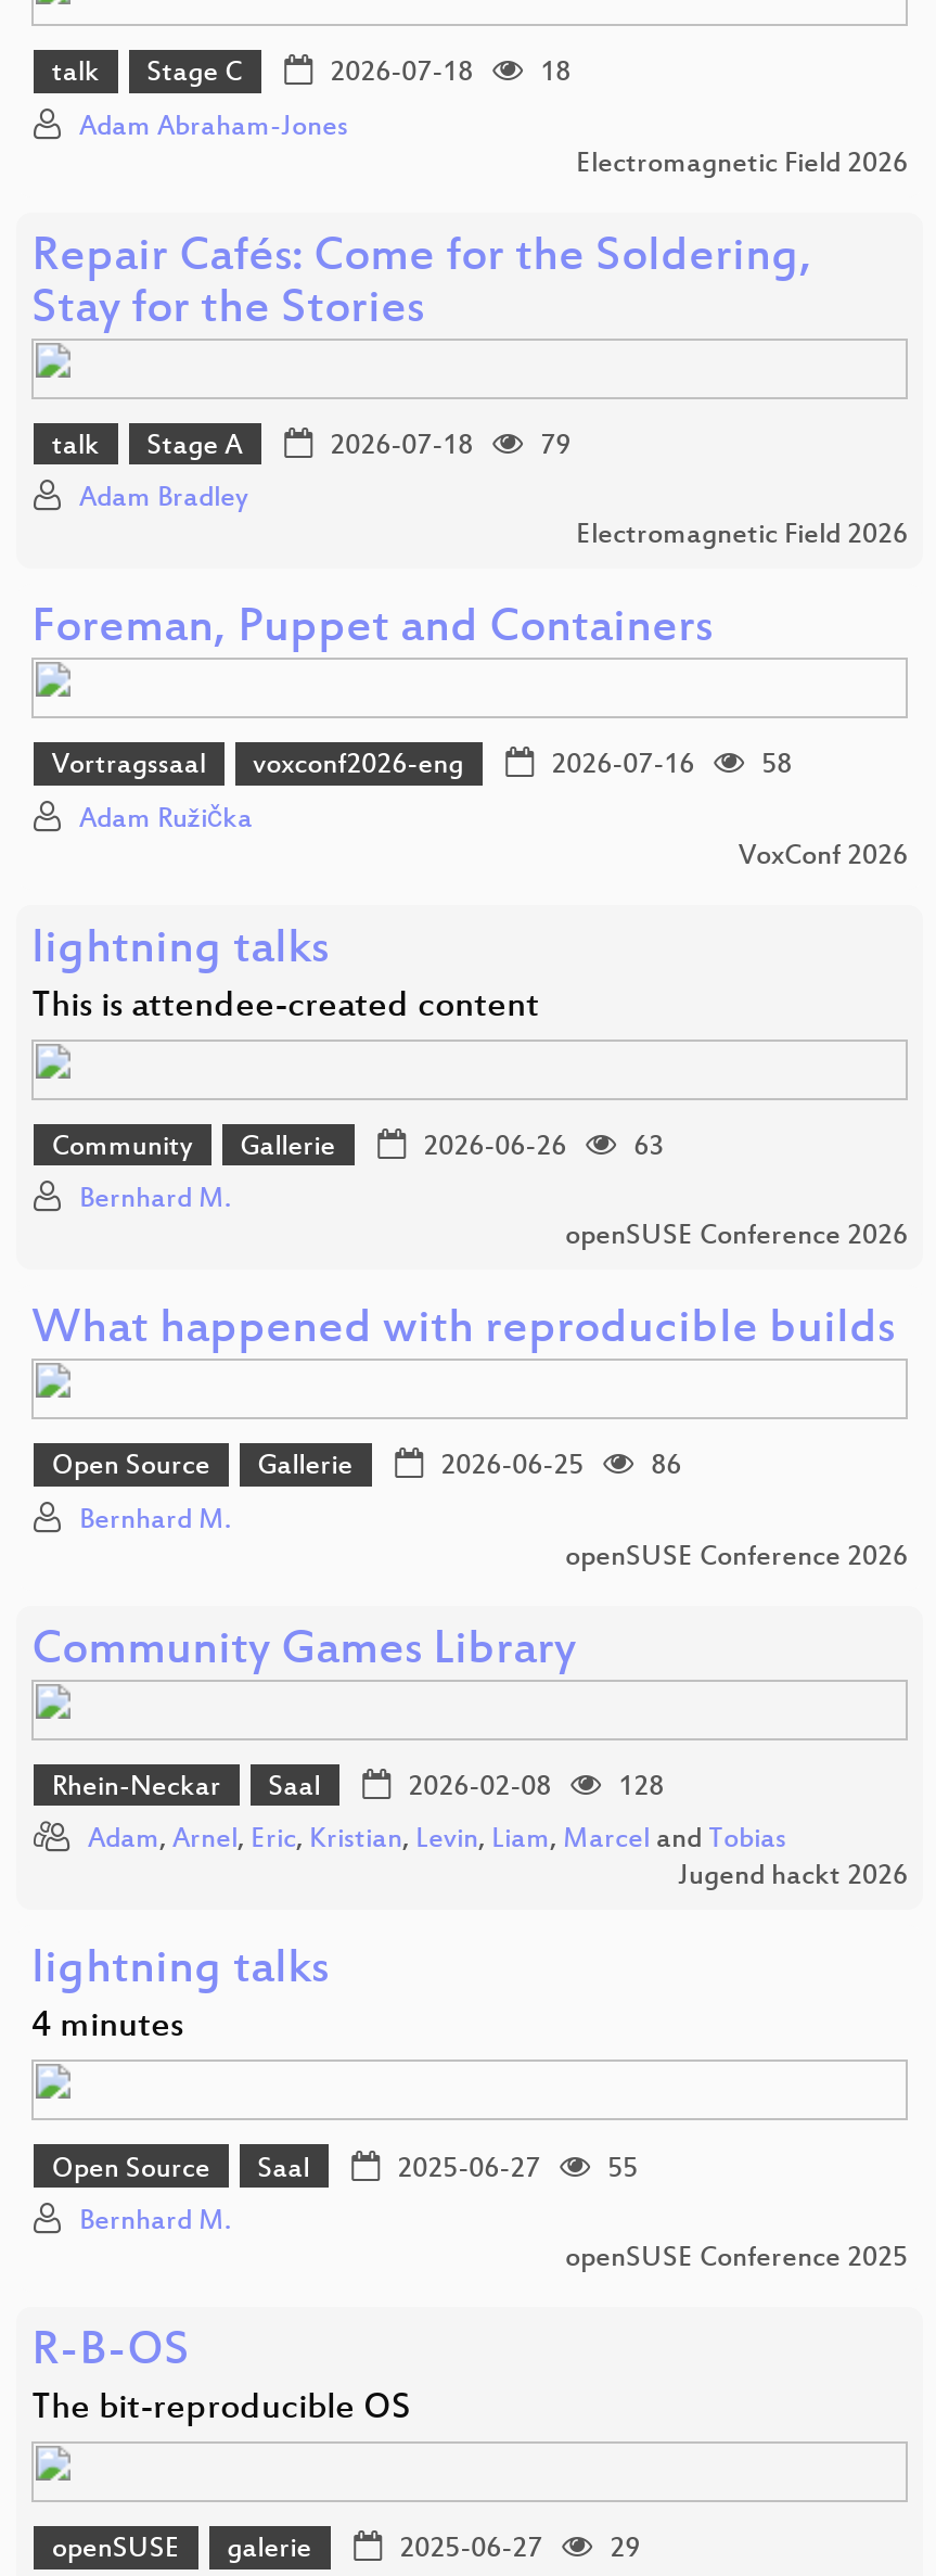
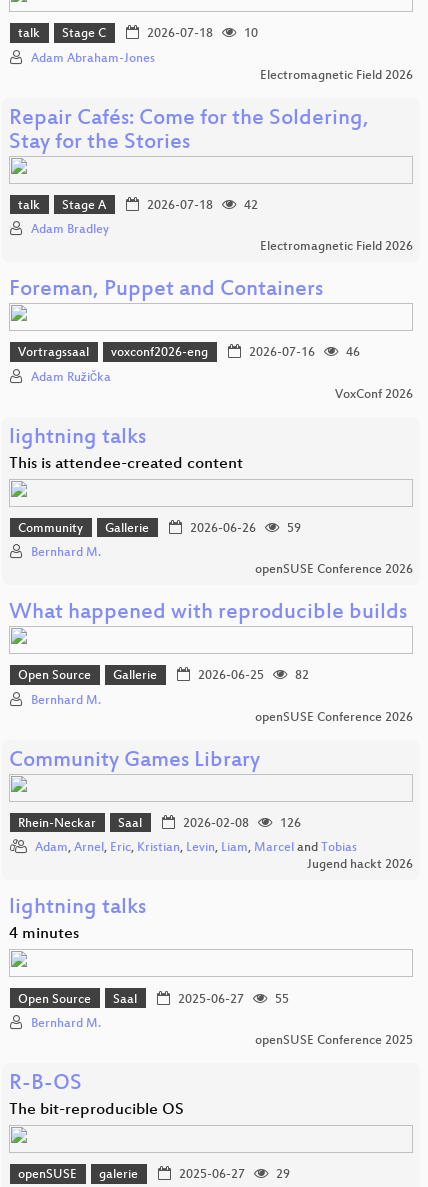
[323,59,571,89] 2026-07-18 18 -> [144,27,258,41] 2026-07-18 10
[323,431,571,462] 2026-07-18 79 -> [144,199,258,213] 2026-07-18 42
[545,752,792,782] 2026-07-16 58 -> [246,346,360,360] 2026-07-16 46
[417,1133,664,1163] 2026-06-26 63 -> [187,522,301,536] 2026-06-26 59
[434,1453,681,1483] 2026-06-25 86 -> [195,669,309,683] 2026-06-25 82
[402,1773,664,1803] 2026-02-08 128 -> [180,817,301,831] 2026-02-08 126

